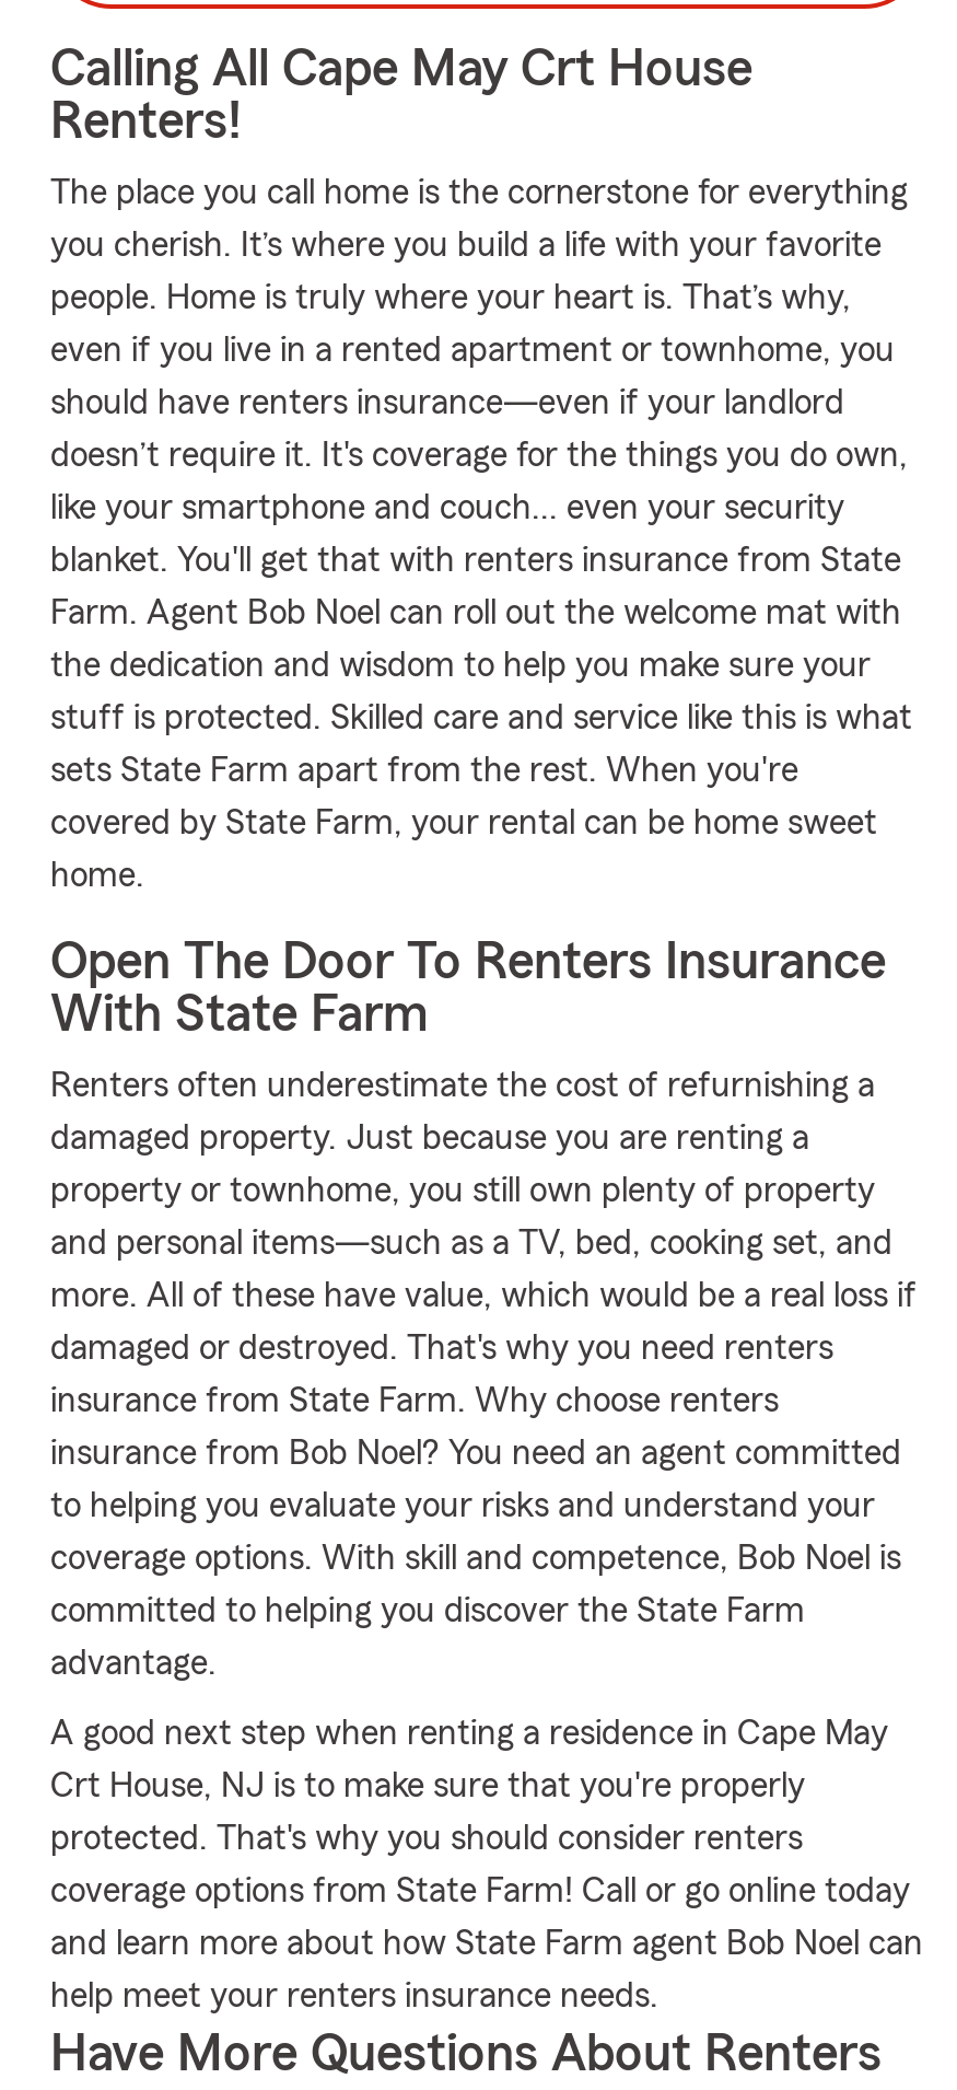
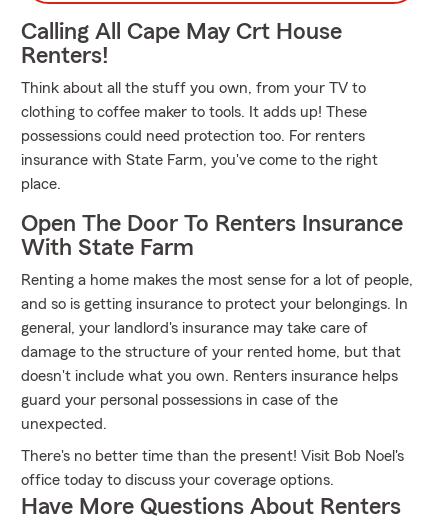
[50,175,912,893] The place you call home is the cornerstone for everything | you cherish. It’s where you build a life with your favorite | people. Home is truly where your heart is. That’s why, | even if you live in a rented apartment or townhome, you | should have renters insurance—even if your landlord | doesn’t require it. It's coverage for the things you do own, | like your smartphone and couch... even your security | blanket. You'll get that with renters insurance from State | Farm. Agent Bob Noel can roll out the welcome mat with | the dedication and wisdom to help you make sure your | stuff is protected. Skilled care and service like this is what | sets State Farm apart from the rest. When you're | covered by State Farm, your rental can be home sweet | home. -> [21,80,378,192] Think about all the stuff you own, from your TV to | clothing to coffee maker to tools. It adds up! These | possessions could need protection too. For renters | insurance with State Farm, you've come to the right | place.
[50,1068,923,2013] Renters often underestimate the cost of refurnishing a | damaged property. Just because you are renting a | property or townhome, you still own plenty of property | and personal items—such as a TV, bed, cooking set, and | more. All of these have value, which would be a real loss if | damaged or destroyed. That's why you need renters | insurance from State Farm. Why choose renters | insurance from Bob Noel? You need an agent committed | to helping you evaluate your risks and understand your | coverage options. With skill and competence, Bob Noel is | committed to helping you discover the State Farm | advantage. | A good next step when renting a residence in Cape May | Crt House, NJ is to make sure that you're properly | protected. That's why you should consider renters | coverage options from State Farm! Call or go online today | and learn more about how State Farm agent Bob Noel can | help meet your renters insurance needs. -> [21,272,413,488] Renting a home makes the most sense for a lot of people, | and so is getting insurance to protect your belongings. In | general, your landlord's insurance may take care of | damage to the structure of your rented home, but that | doesn't include what you own. Renters insurance helps | guard your personal possessions in case of the | unexpected. | There's no better time than the present! Visit Bob Noel's | office today to discuss your coverage options.

